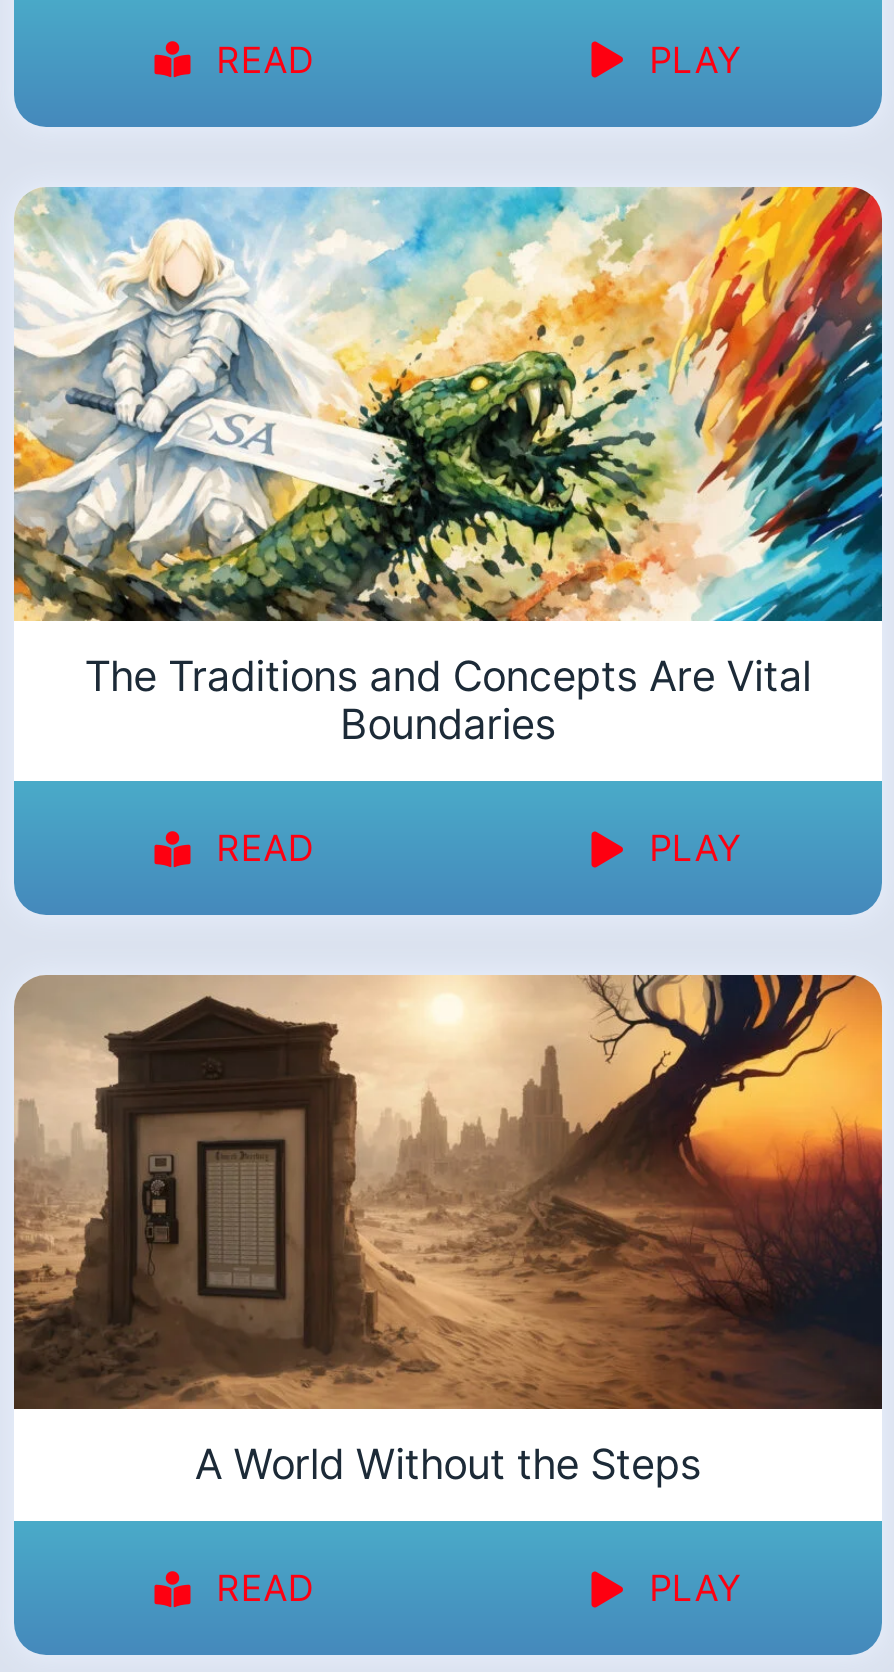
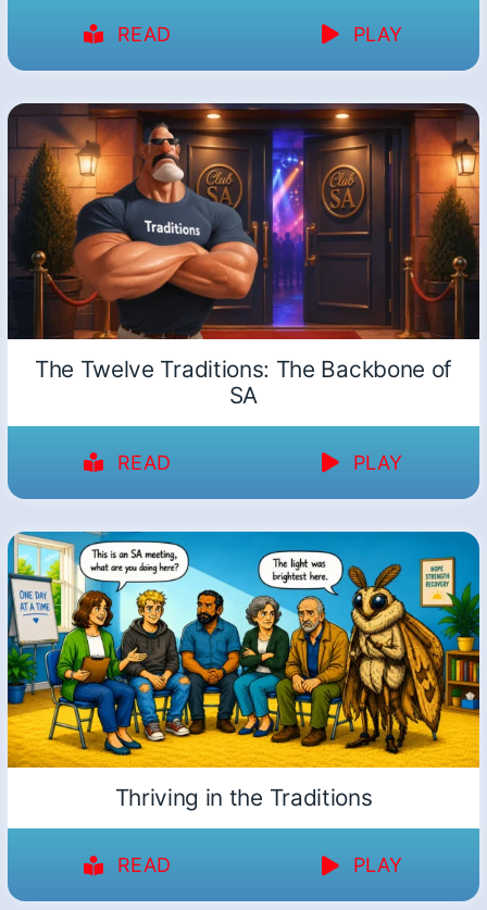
[12,185,884,749] [image] | The Traditions and Concepts Are Vital | Boundaries -> [7,102,480,409] [image] | The Twelve Traditions: The Backbone of | SA
[12,973,884,1490] [image] | A World Without the Steps -> [7,531,480,811] [image] | Thriving in the Traditions

